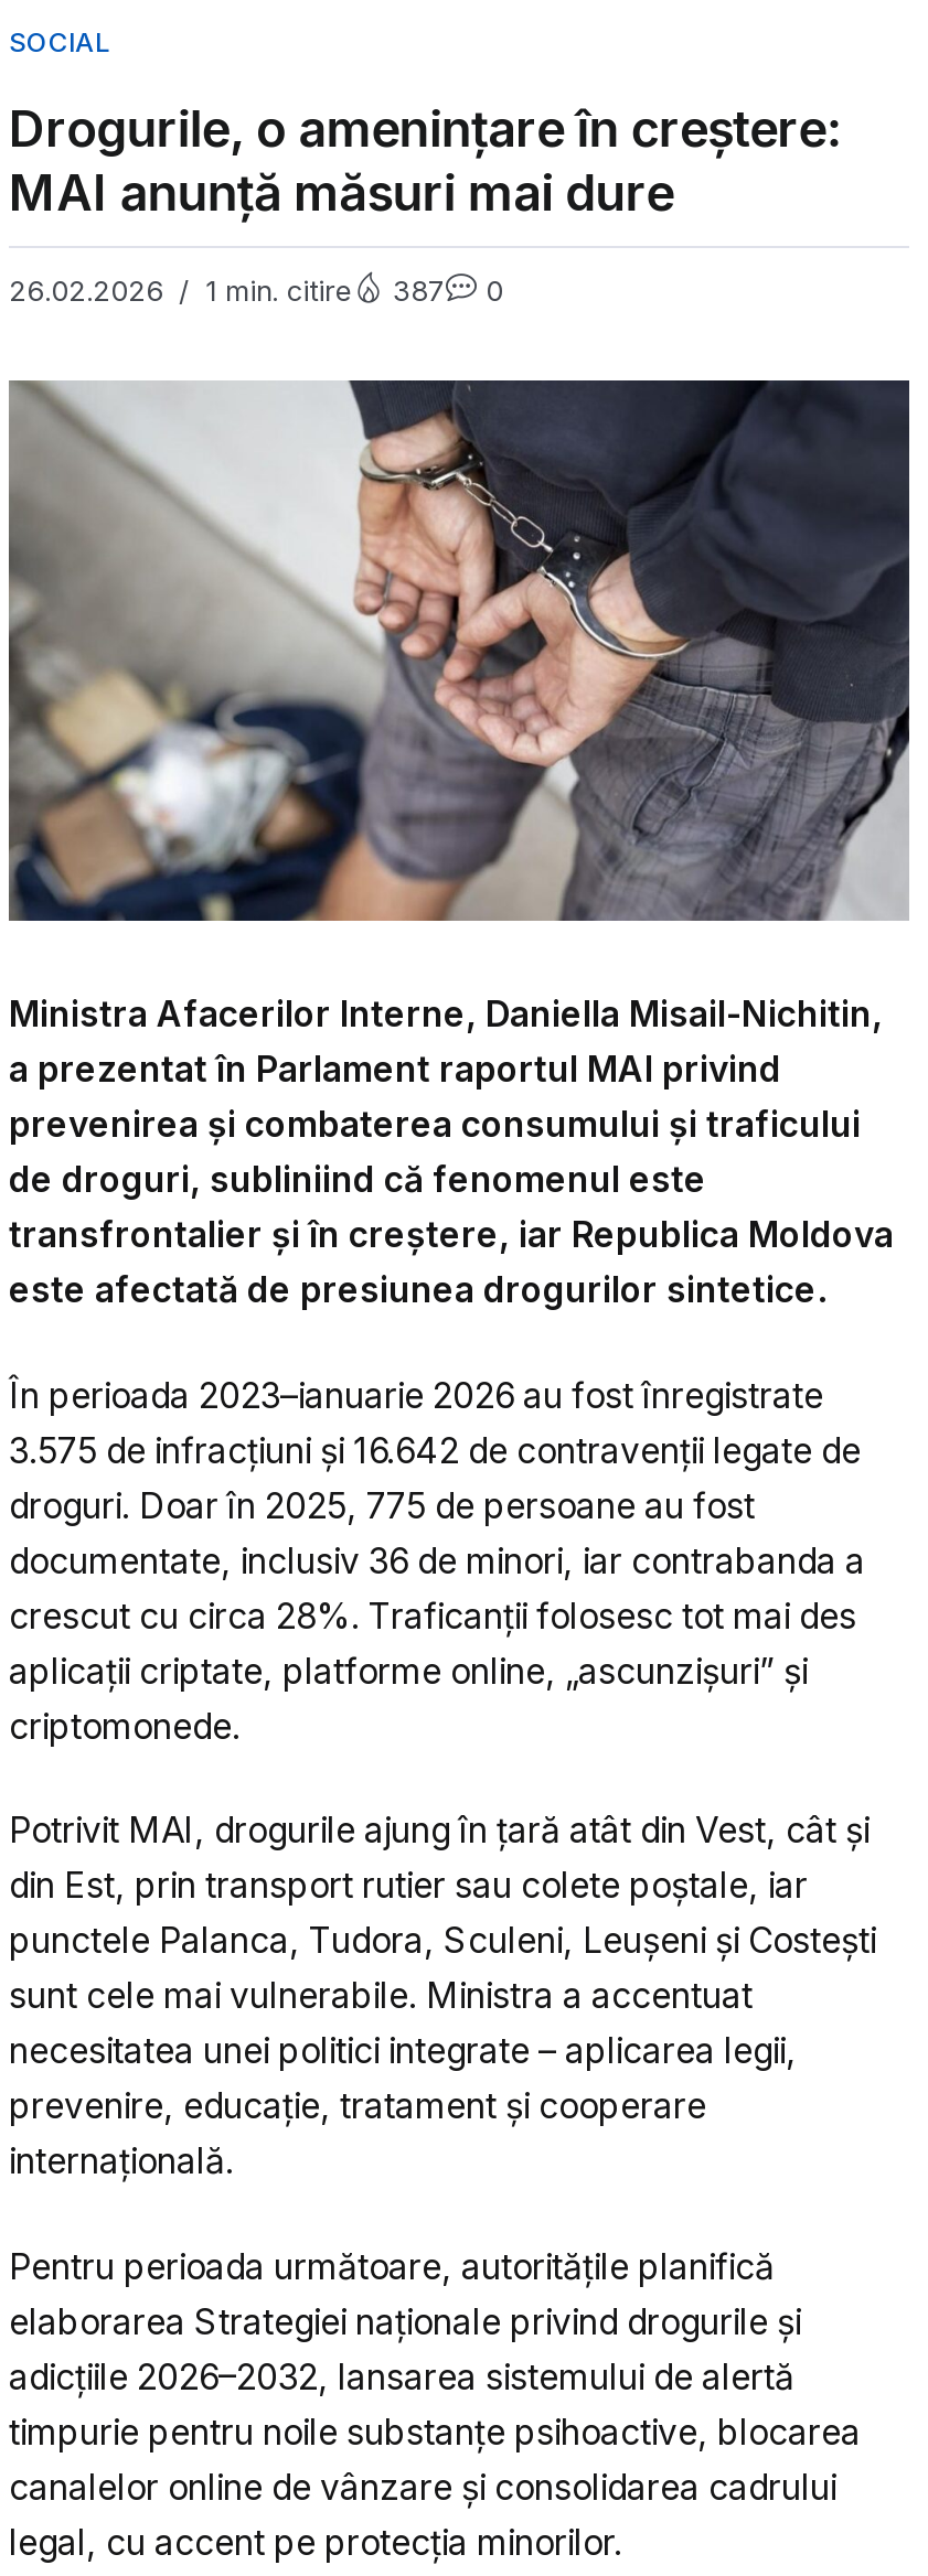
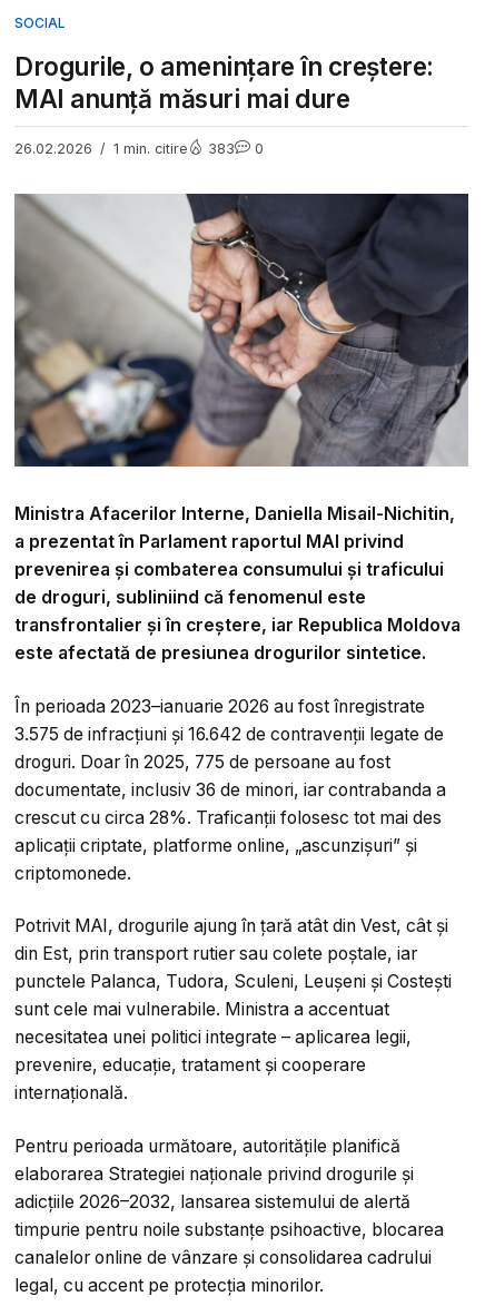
[9,276,503,309] 26.02.2026 1 min. citire 387 0 -> [14,141,264,158] 26.02.2026 1 min. citire 383 0

